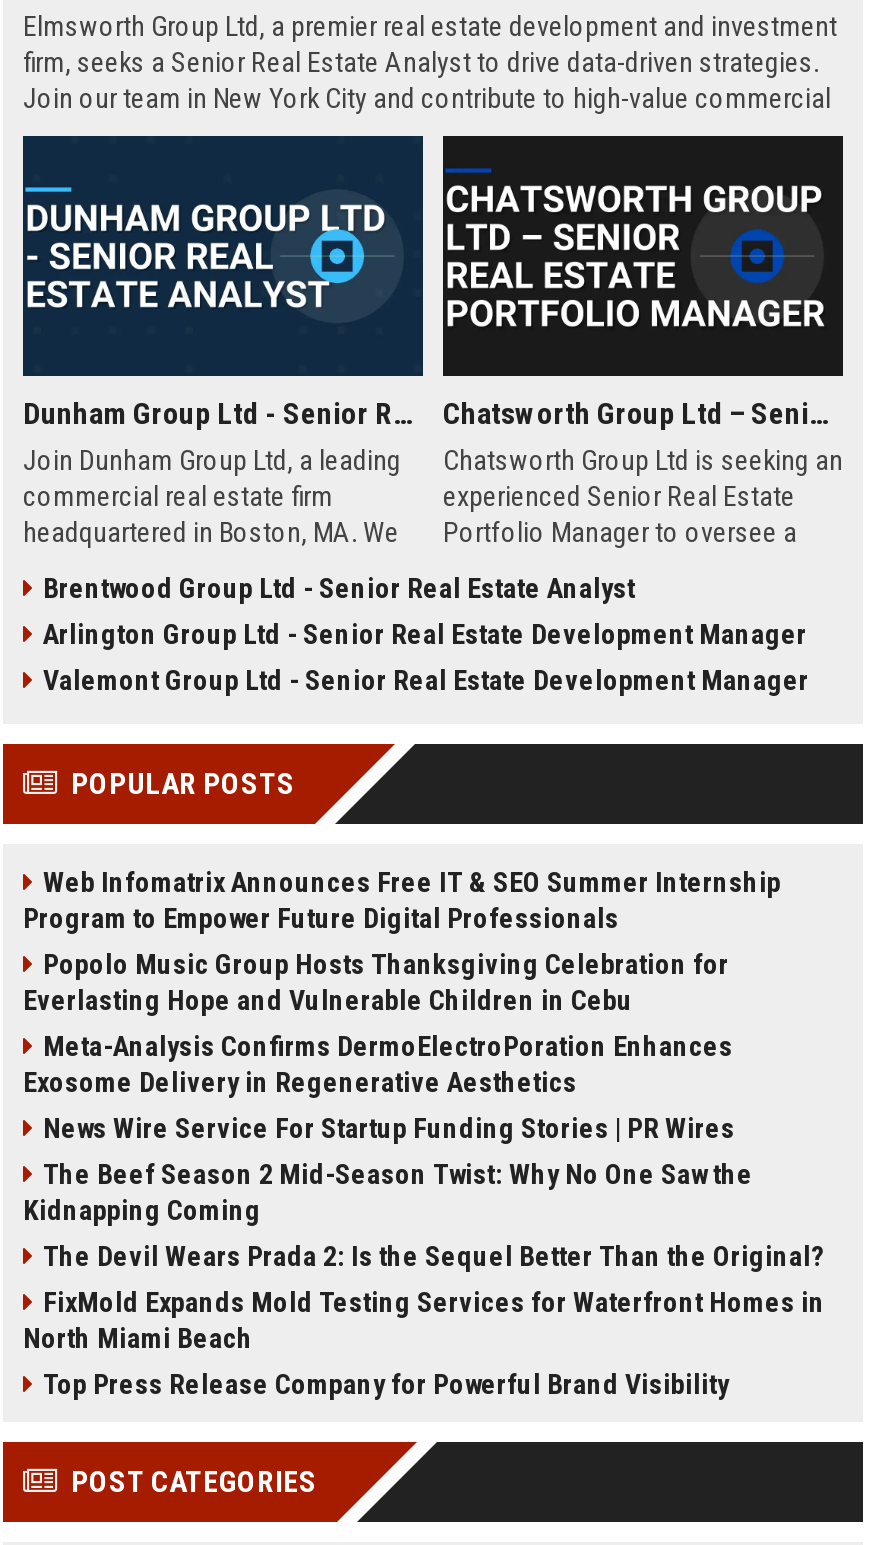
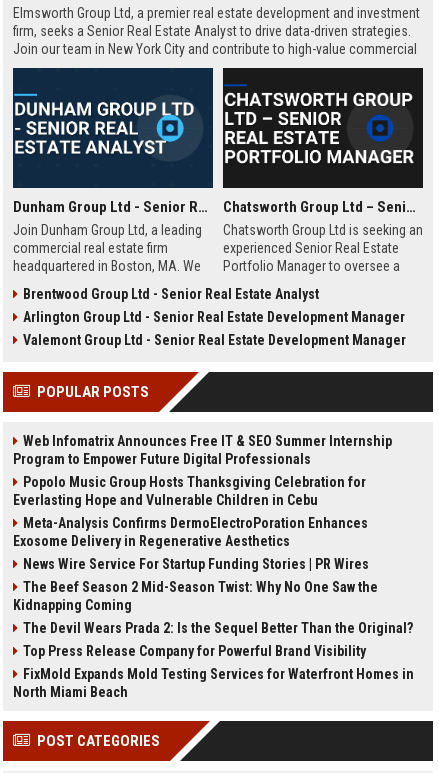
moved [23,1286,825,1354] -> [13,666,414,700]: FixMold Expands Mold Testing Services for Waterfront Homes in | North Miami Beach
moved [43,1368,729,1400] -> [23,643,366,659]: Top Press Release Company for Powerful Brand Visibility

